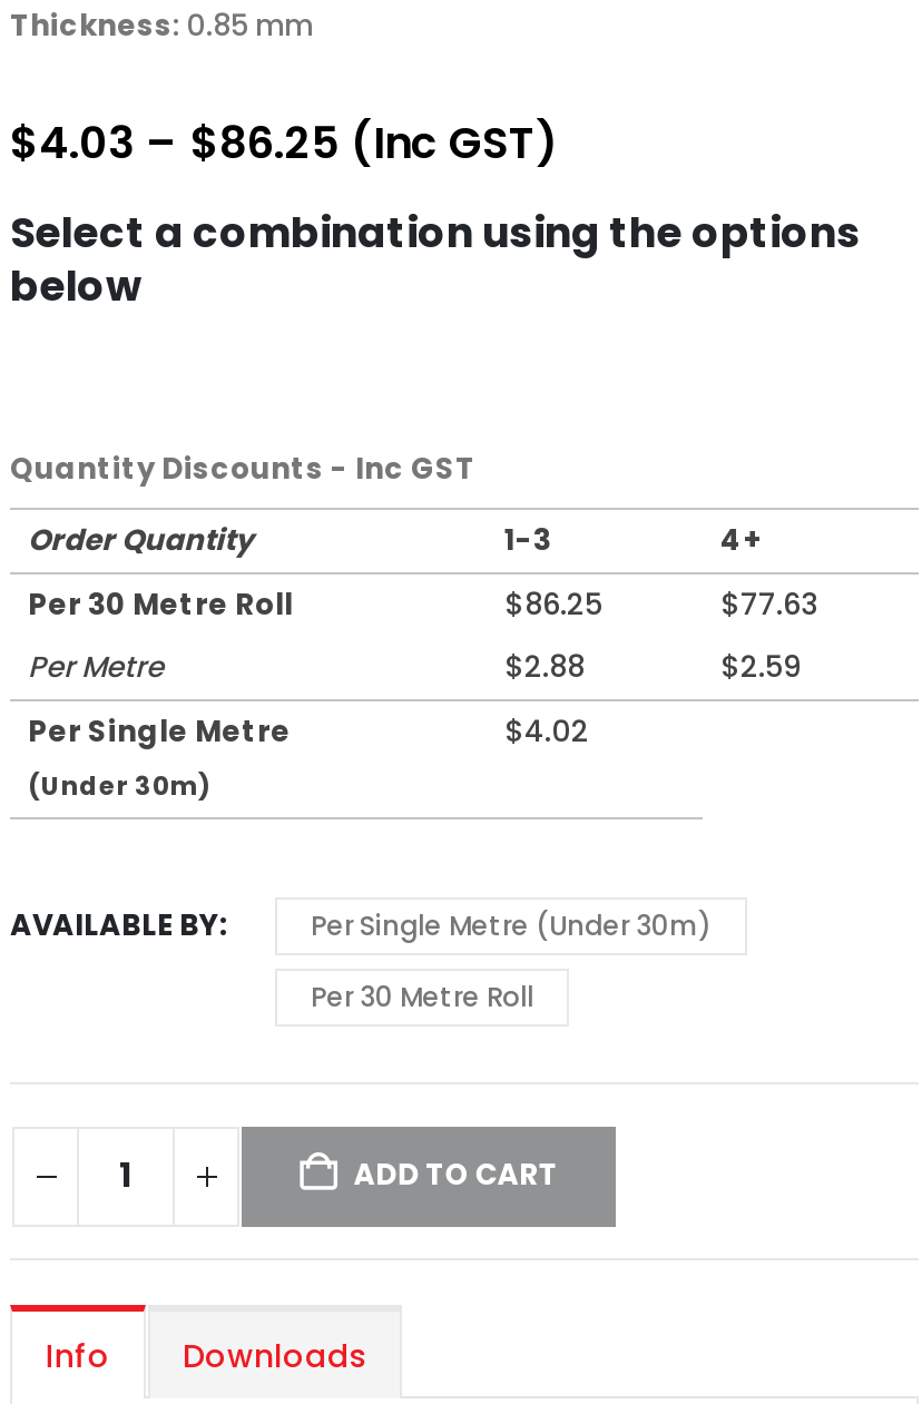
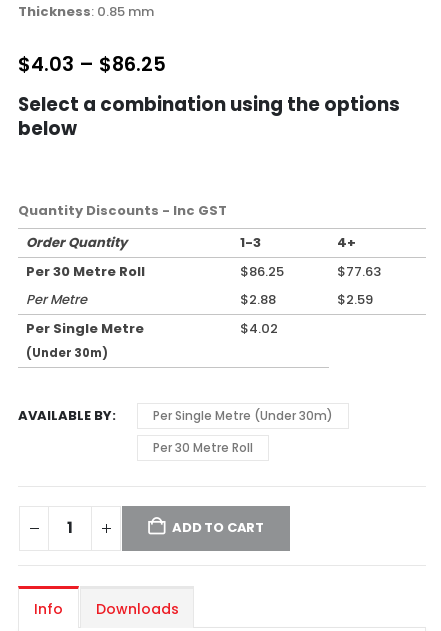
[10,114,558,174] $4.03 – $86.25 (Inc GST) -> [18,51,166,78] $4.03 – $86.25

